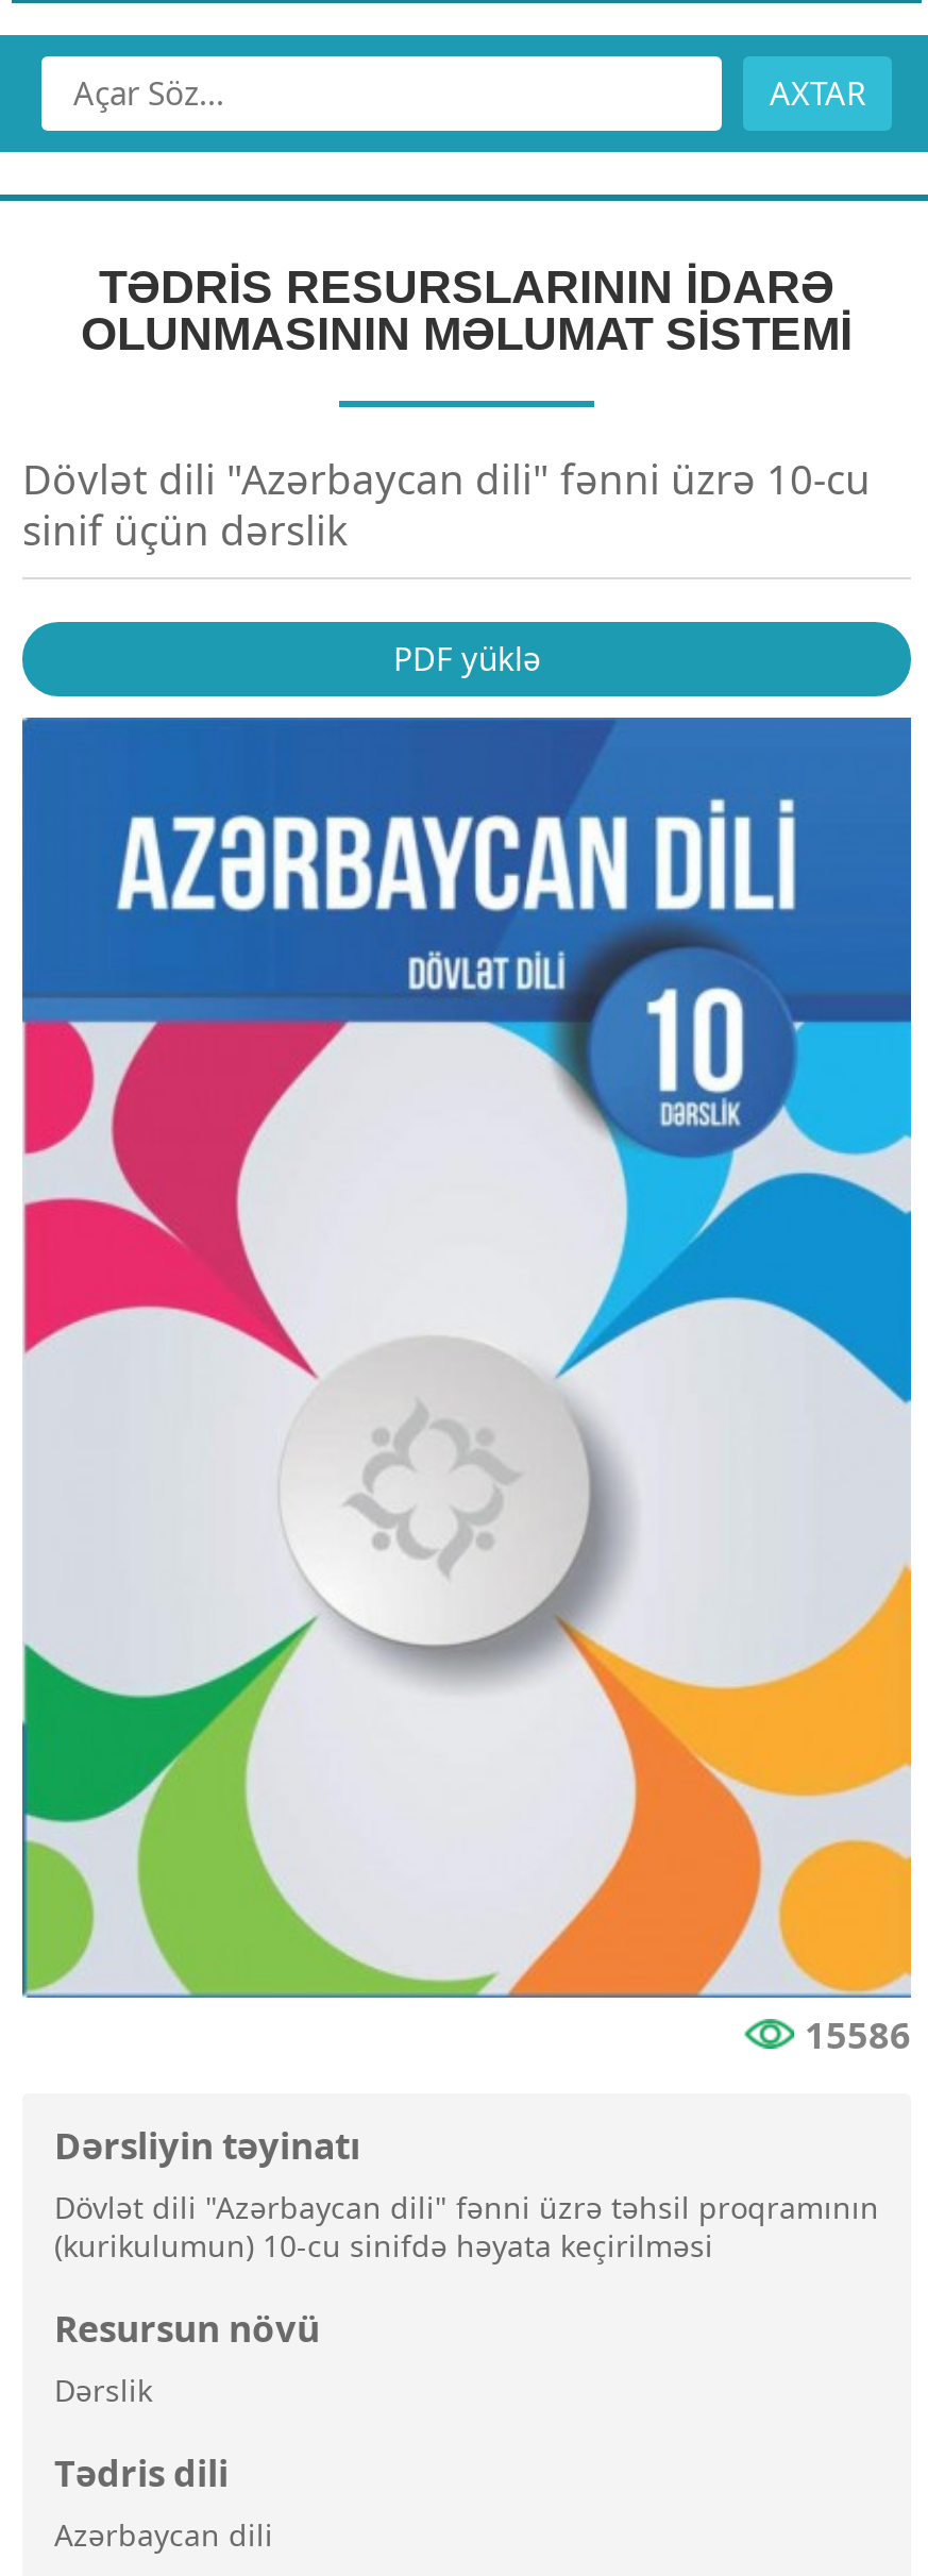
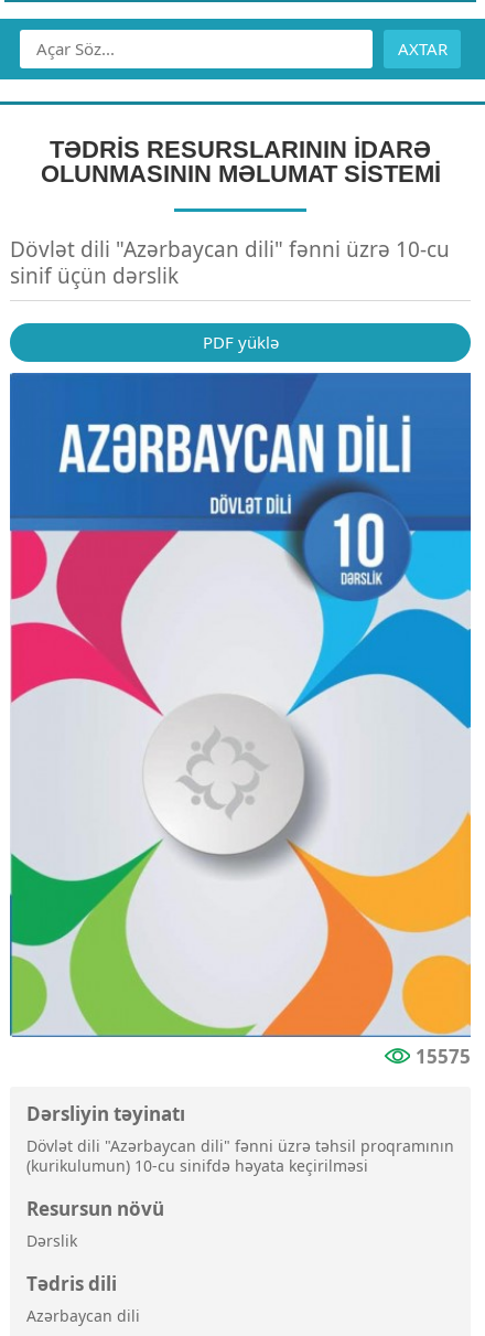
[805,2010,911,2059] 15586 -> [416,1044,471,1069] 15575

